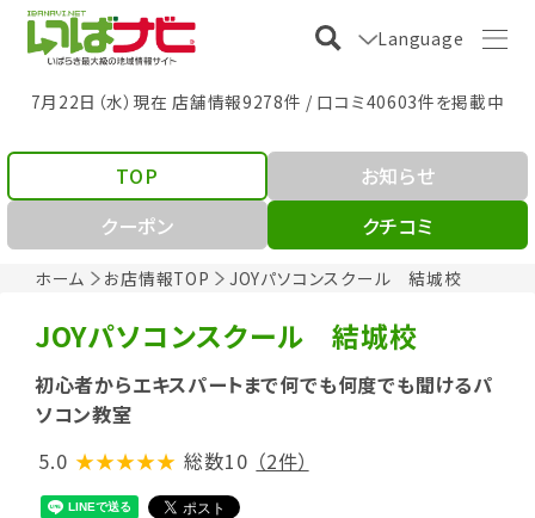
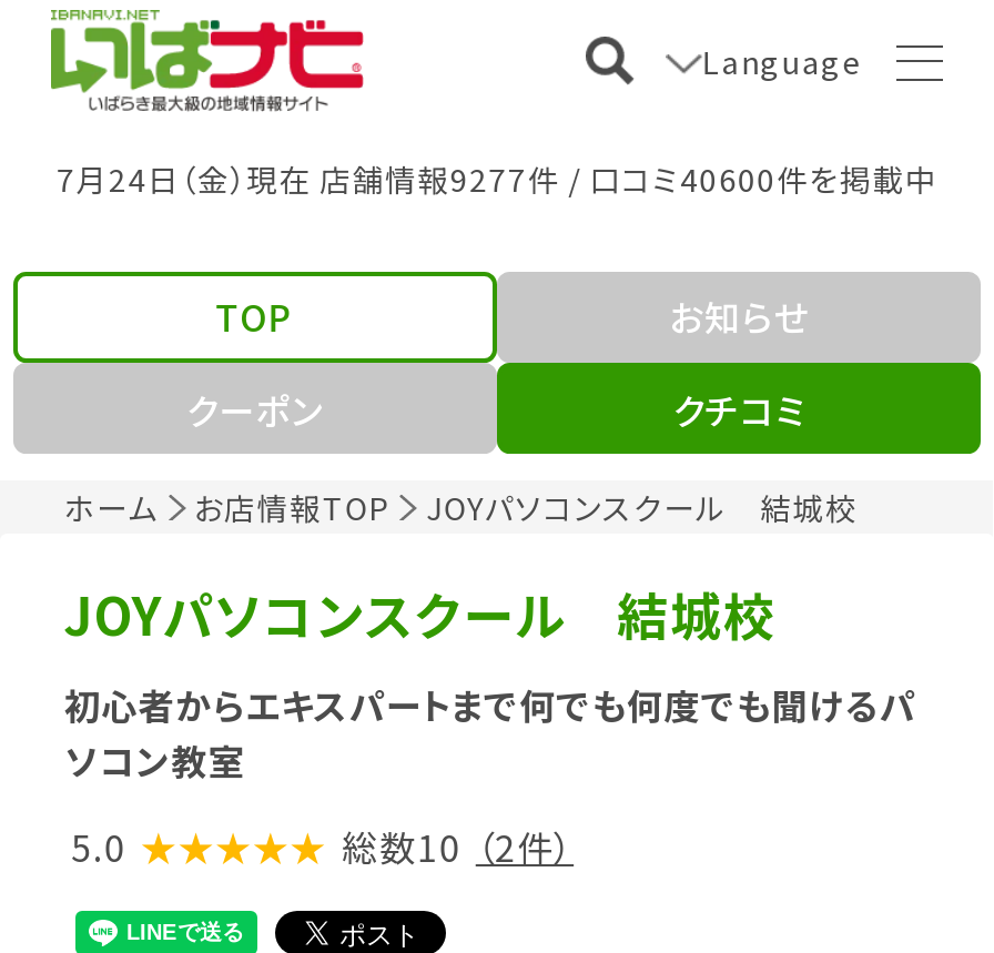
[31,89,504,113] 7月22日（水）現在 店舗情報9278件 / 口コミ40603件を掲載中 -> [57,156,937,200] 7月24日（金）現在 店舗情報9277件 / 口コミ40600件を掲載中

